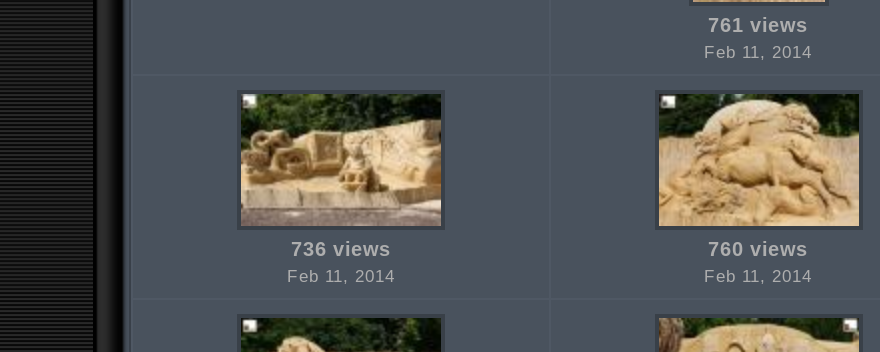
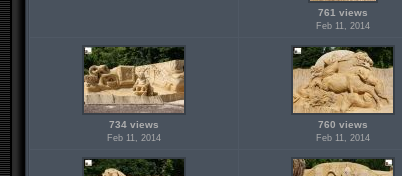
[291,238,391,260] 736 views -> [109,119,159,130] 734 views

